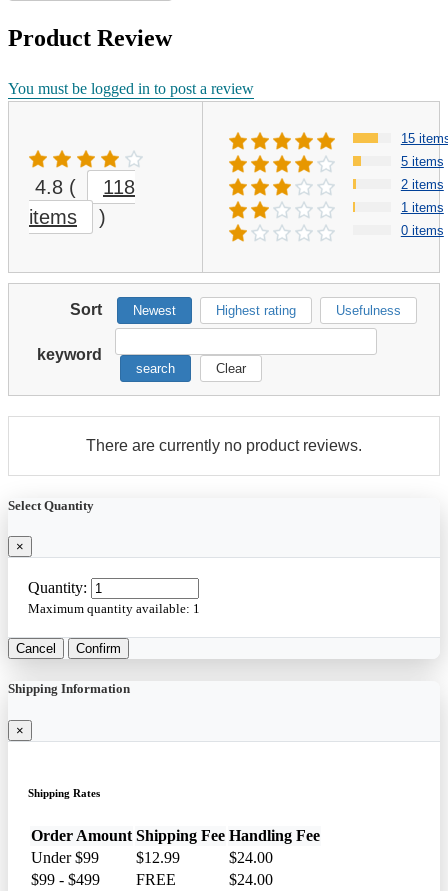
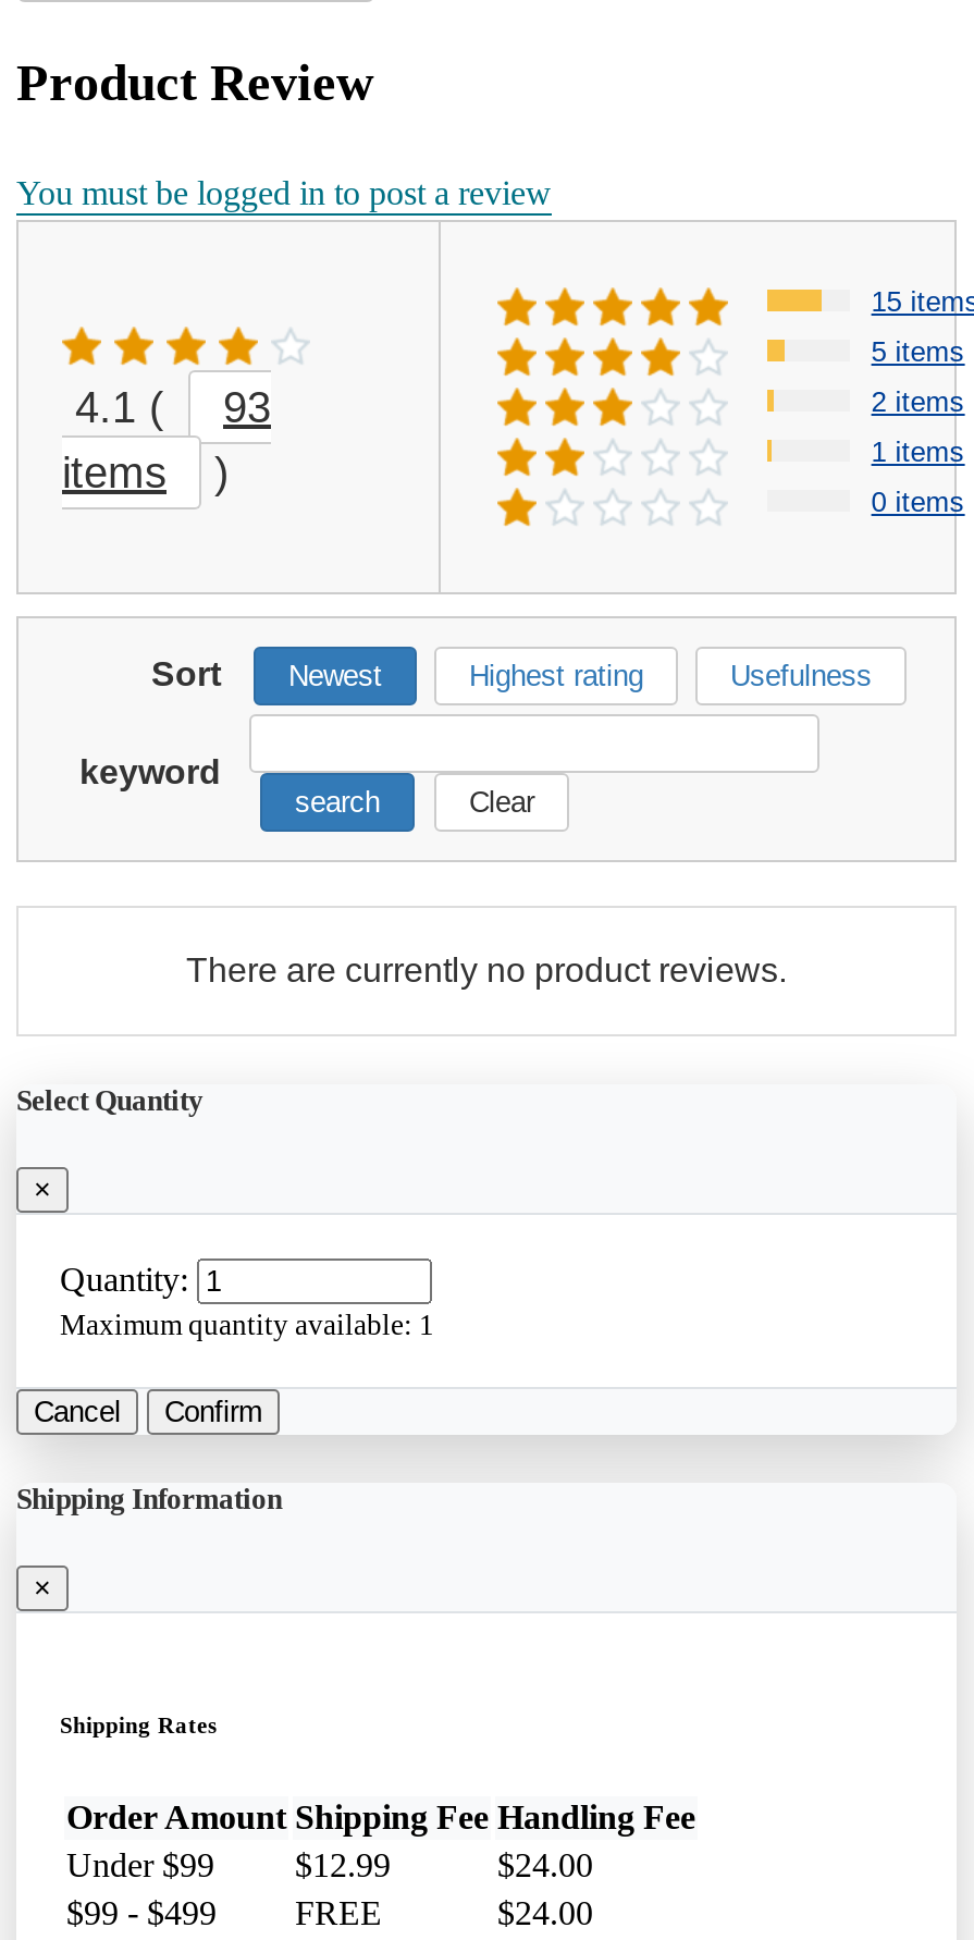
[29,176,82,198] 4.8 ( -> [62,383,177,431] 4.1 (
[103,176,135,198] 118 -> [223,383,271,431] 93

